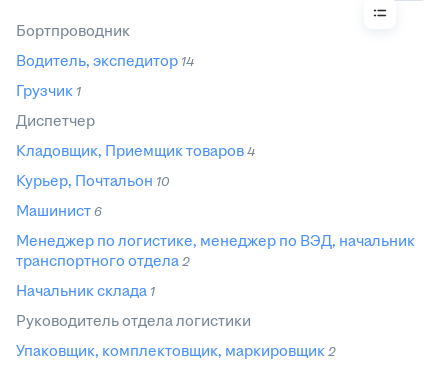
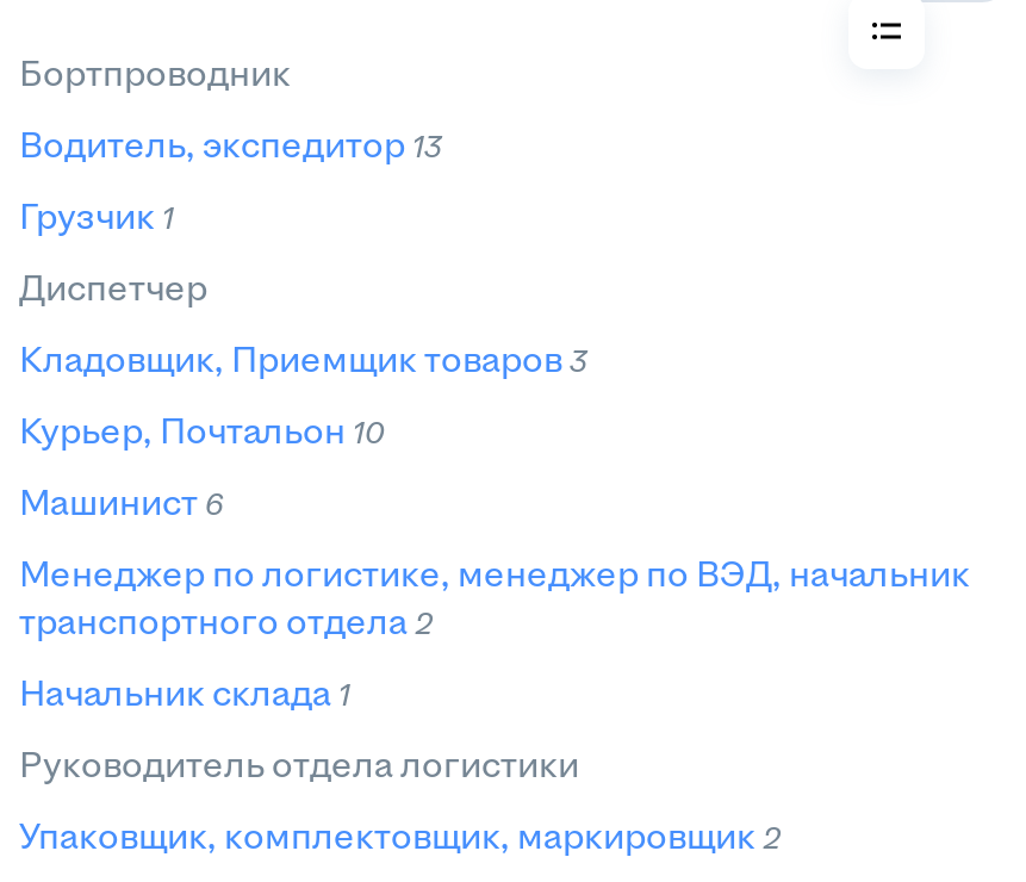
[16,52,194,69] Водитель, экспедитор 14 -> [19,124,441,164] Водитель, экспедитор 13
[16,142,255,159] Кладовщик, Приемщик товаров 4 -> [19,338,586,379] Кладовщик, Приемщик товаров 3

